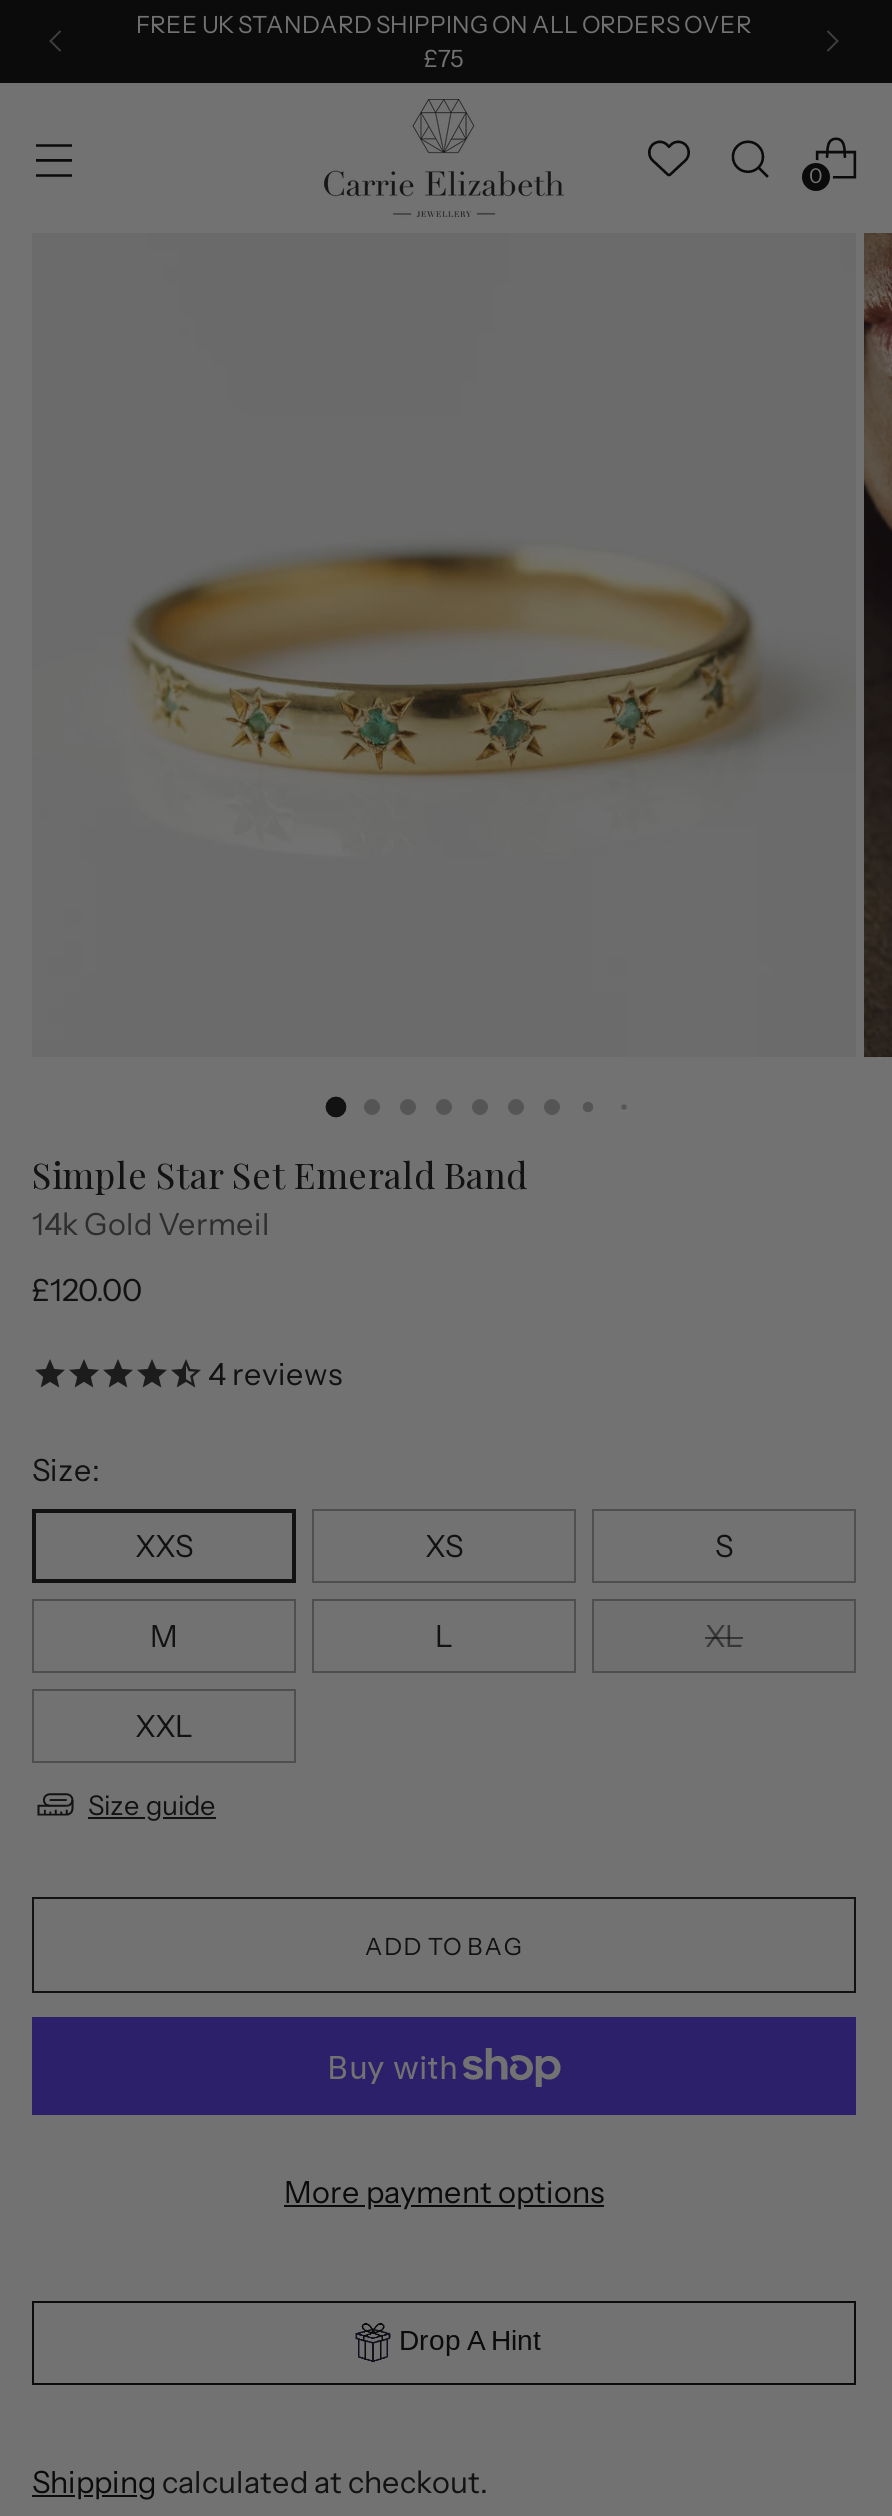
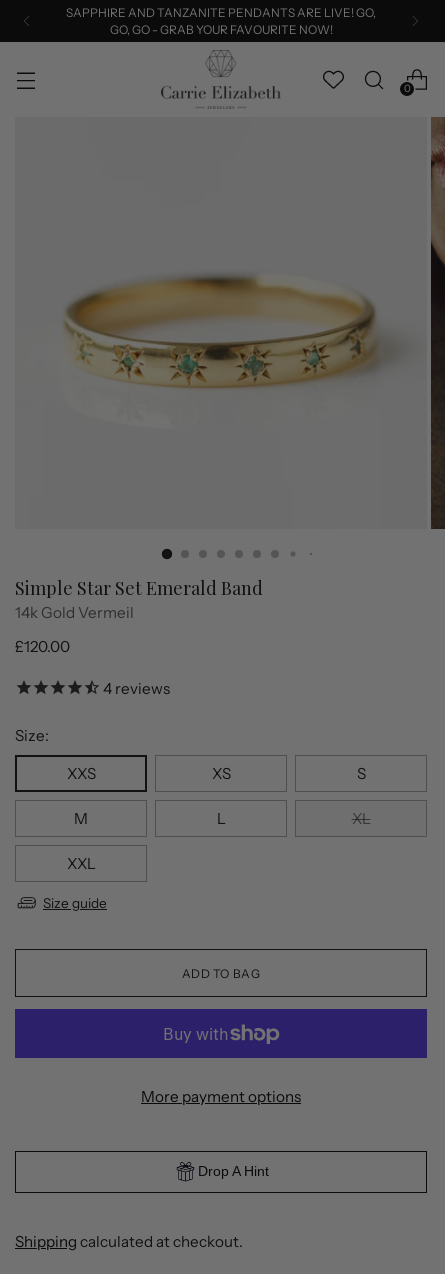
[136,9,752,73] FREE UK STANDARD SHIPPING ON ALL ORDERS OVER | £75 -> [66,5,376,37] SAPPHIRE AND TANZANITE PENDANTS ARE LIVE! GO, | GO, GO - GRAB YOUR FAVOURITE NOW!

